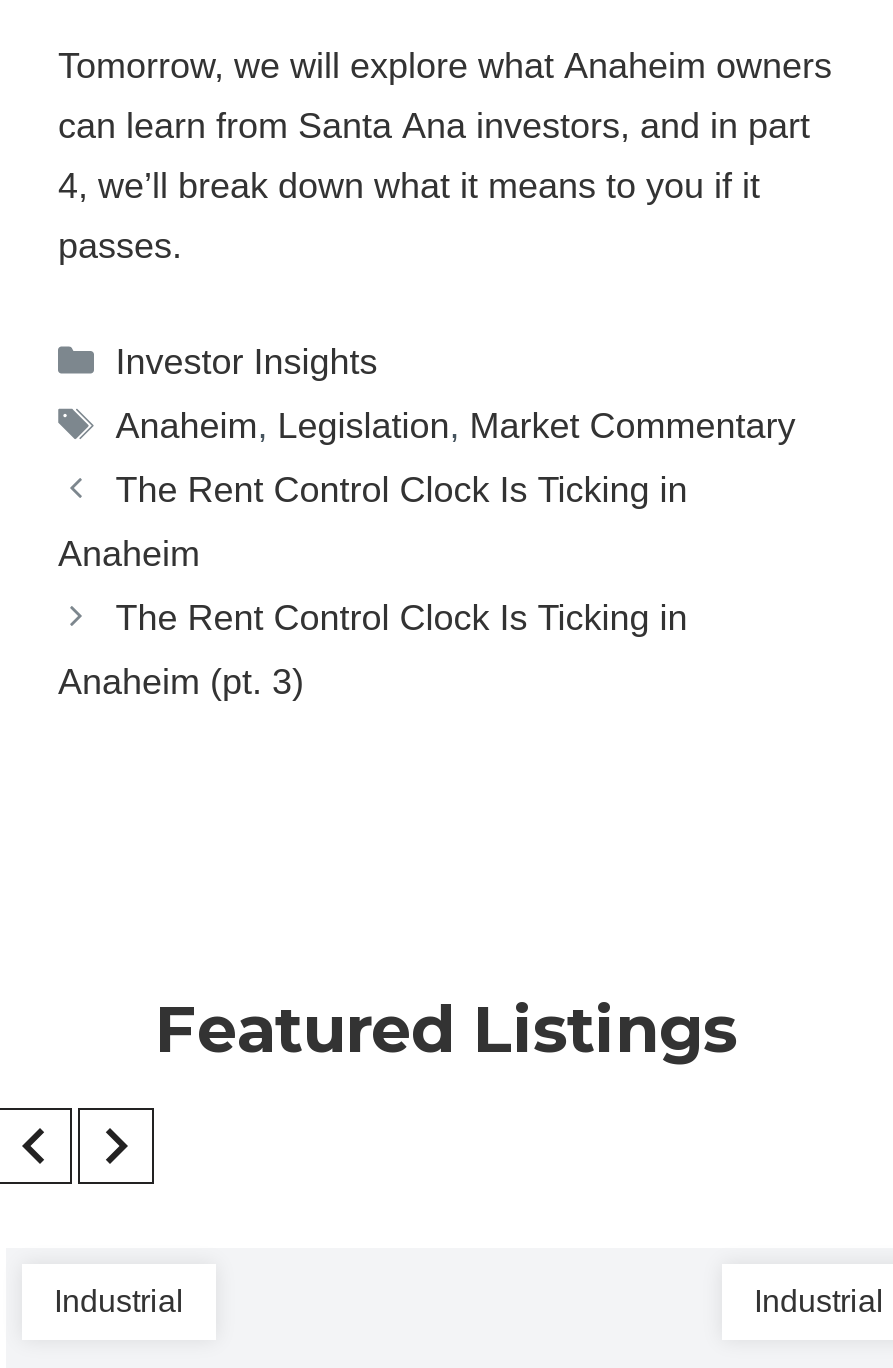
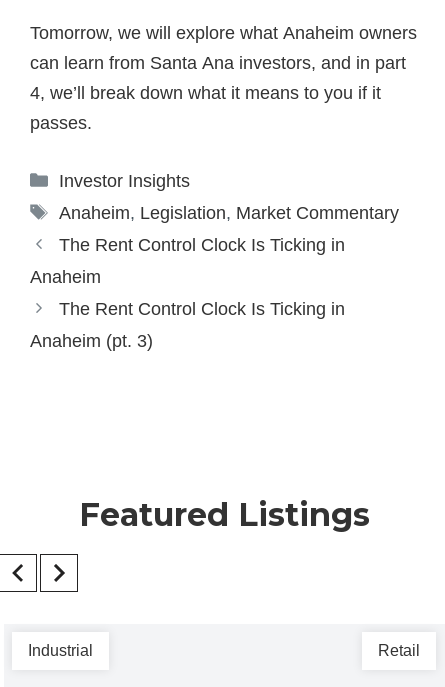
[754,1284,884,1318] Industrial -> [378,642,420,659] Retail

